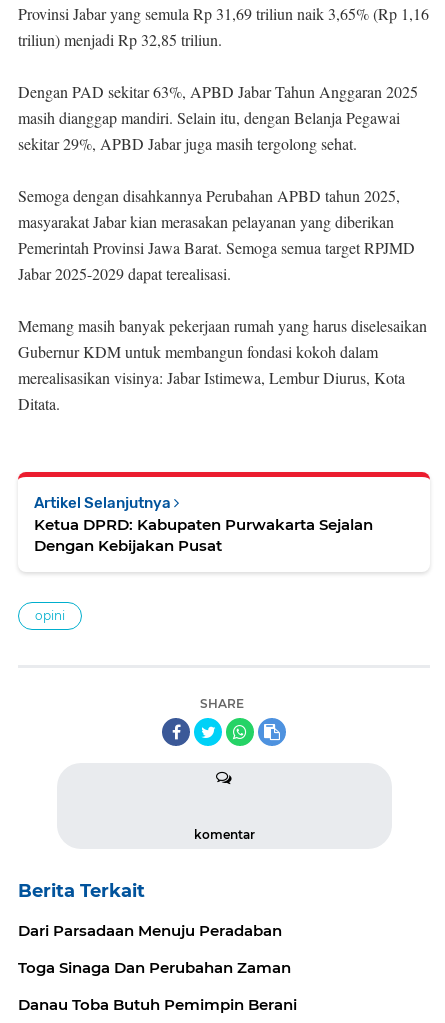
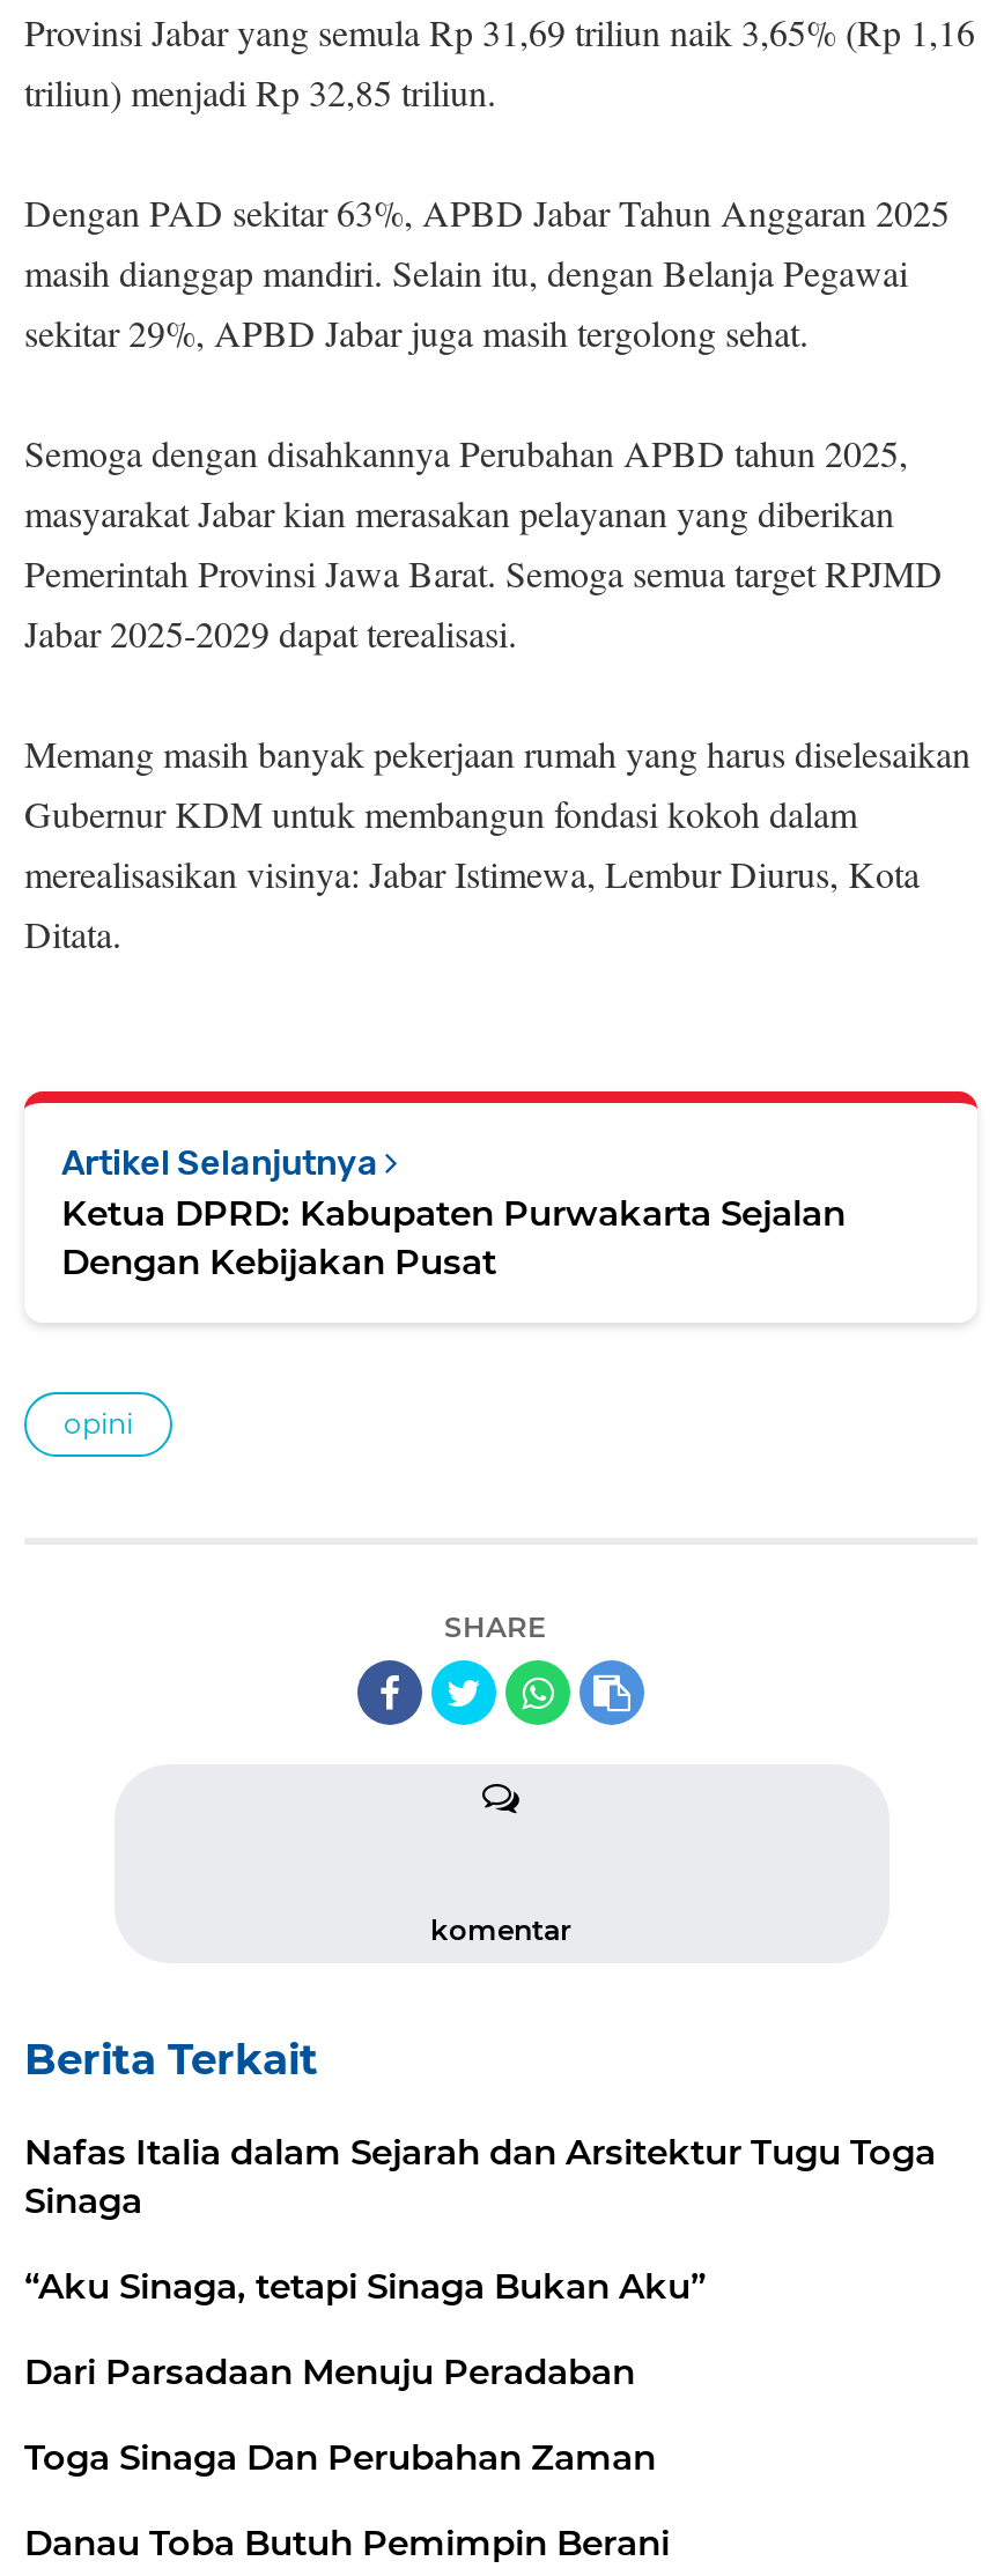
none -> [24,2131,936,2309] Nafas Italia dalam Sejarah dan Arsitektur Tugu Toga | Sinaga | “Aku Sinaga, tetapi Sinaga Bukan Aku”

